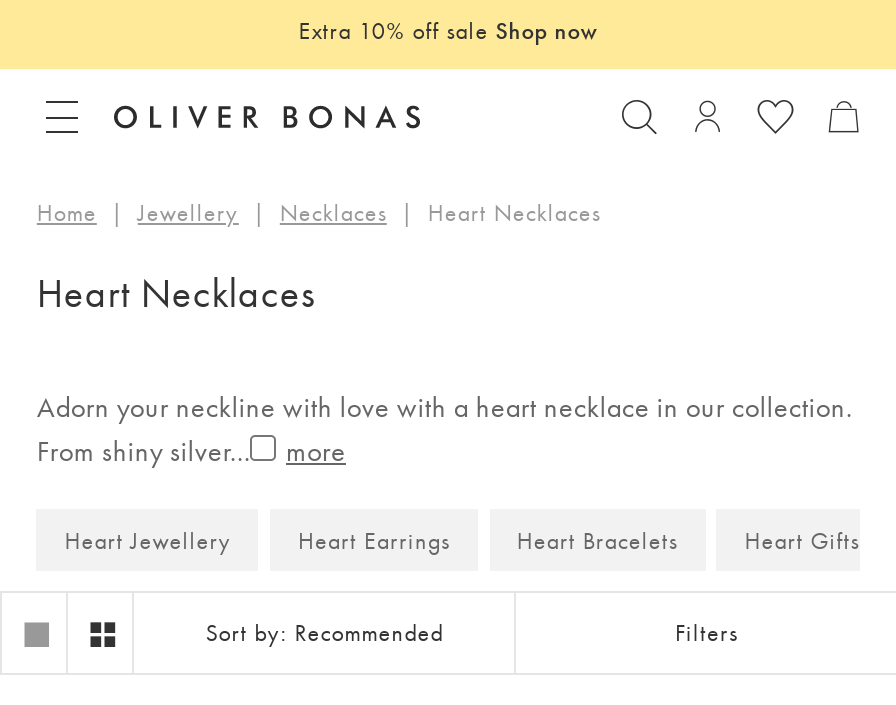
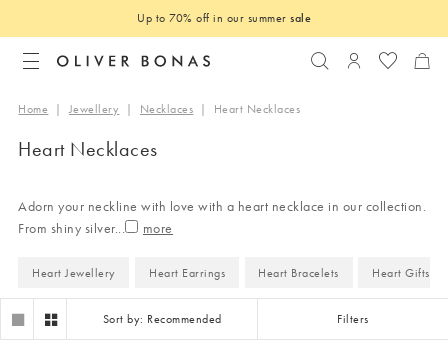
[298,14,598,46] Extra 10% off sale Shop now -> [137,10,311,26] Up to 70% off in our summer sale

